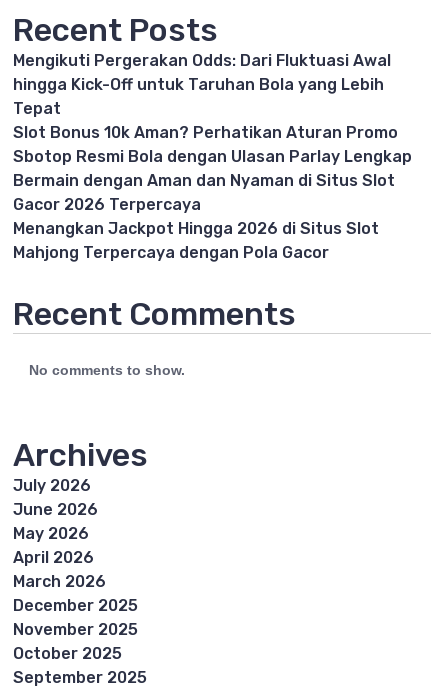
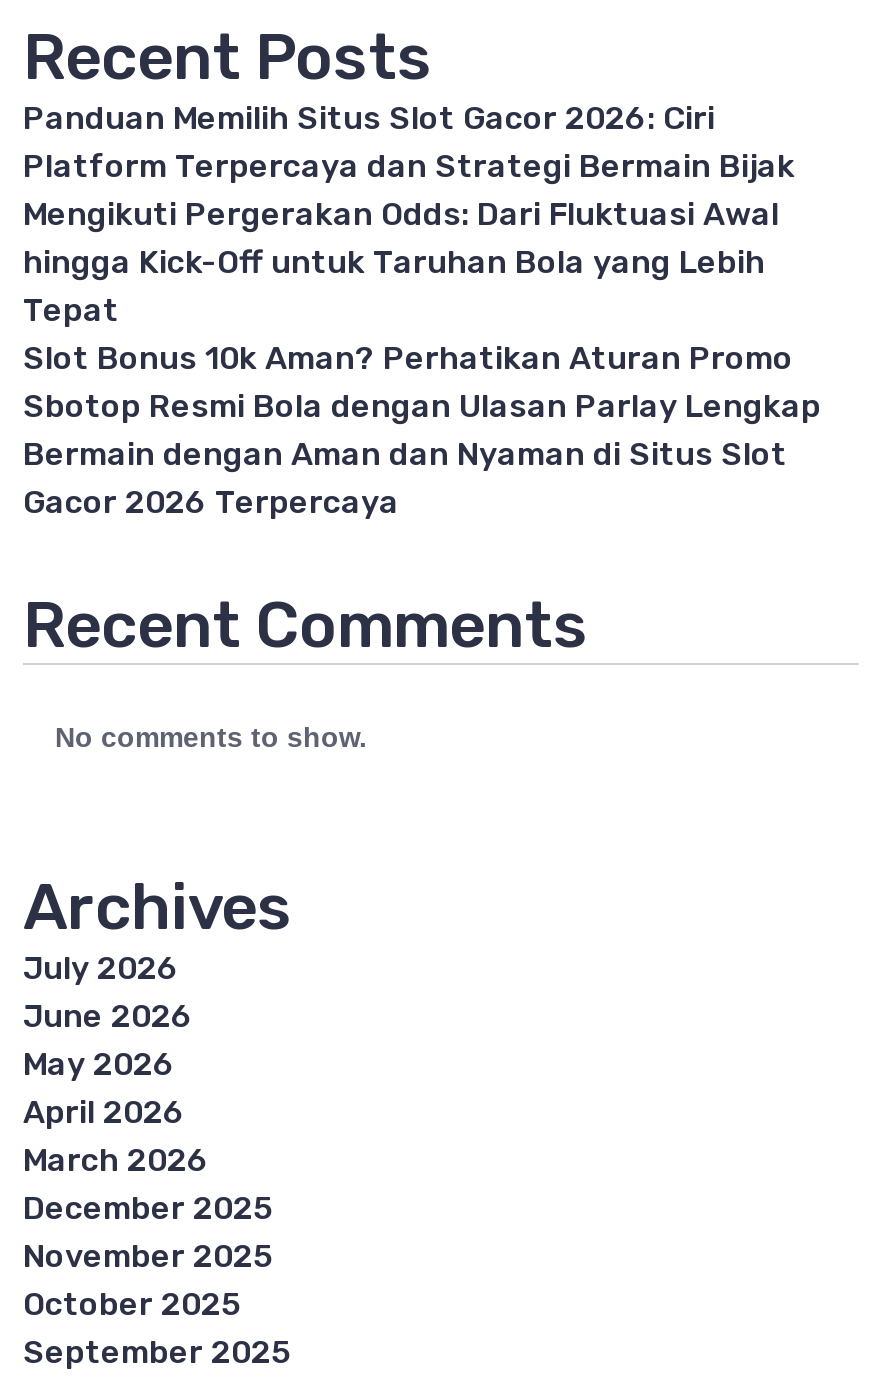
none -> [23,100,795,186] Panduan Memilih Situs Slot Gacor 2026: Ciri | Platform Terpercaya dan Strategi Bermain Bijak
moved [13,51,412,214] -> [23,196,821,522]: Mengikuti Pergerakan Odds: Dari Fluktuasi Awal | hingga Kick-Off untuk Taruhan Bola yang Lebih | Tepat | Slot Bonus 10k Aman? Perhatikan Aturan Promo | Sbotop Resmi Bola dengan Ulasan Parlay Lengkap | Bermain dengan Aman dan Nyaman di Situs Slot | Gacor 2026 Terpercaya
[13,219,379,262] Menangkan Jackpot Hingga 2026 di Situs Slot | Mahjong Terpercaya dengan Pola Gacor -> none

